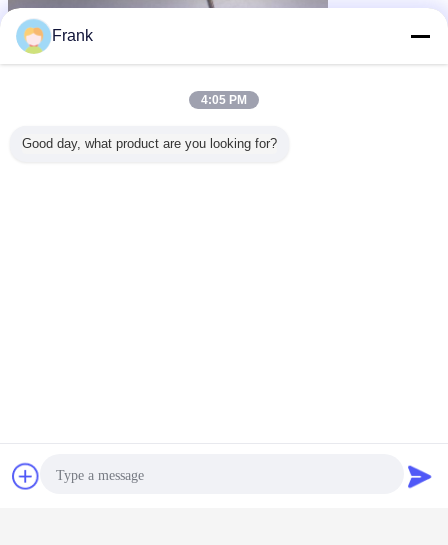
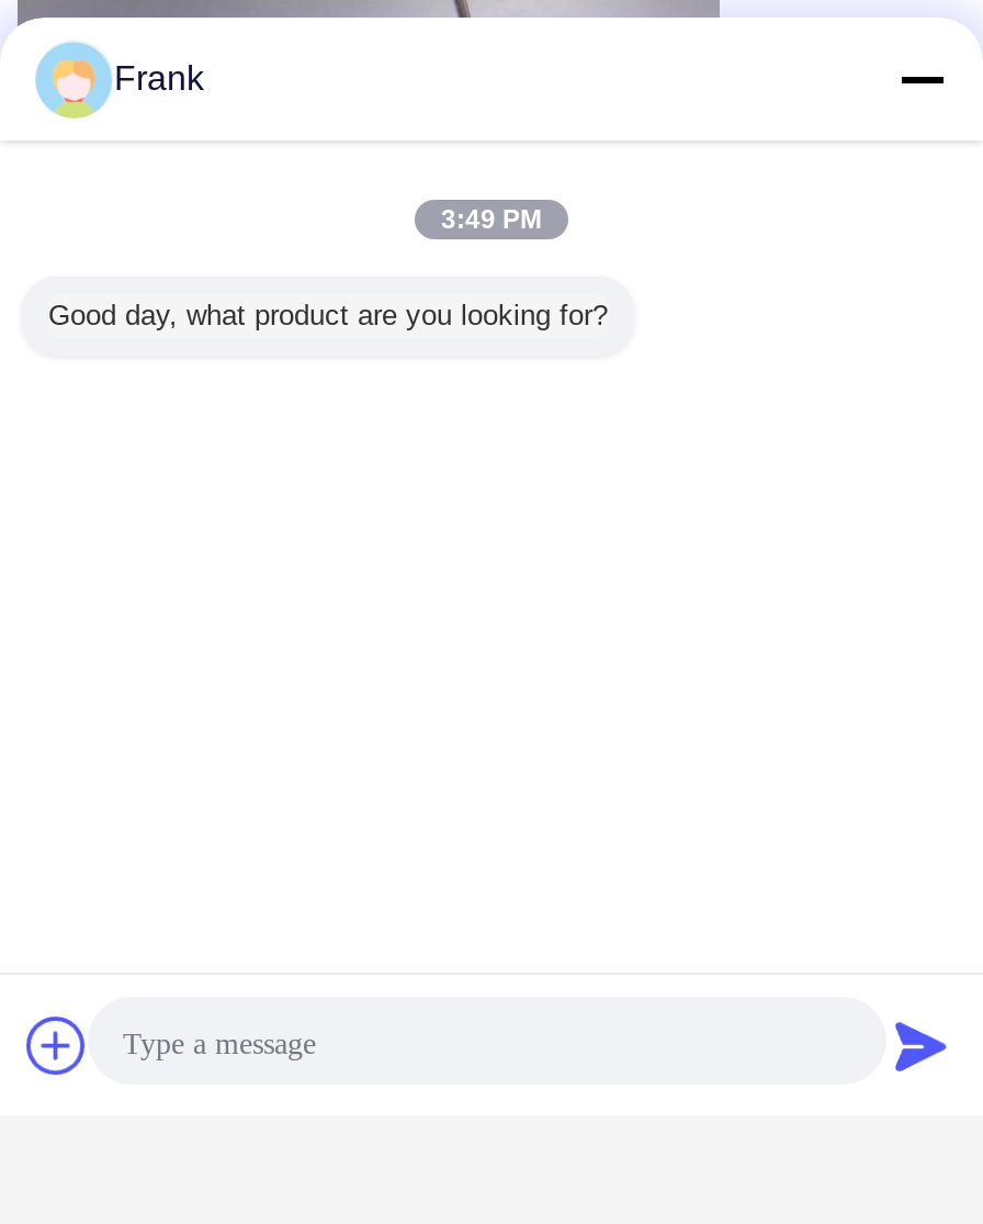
[201,93,247,107] 4:05 PM -> [441,204,542,235] 3:49 PM

